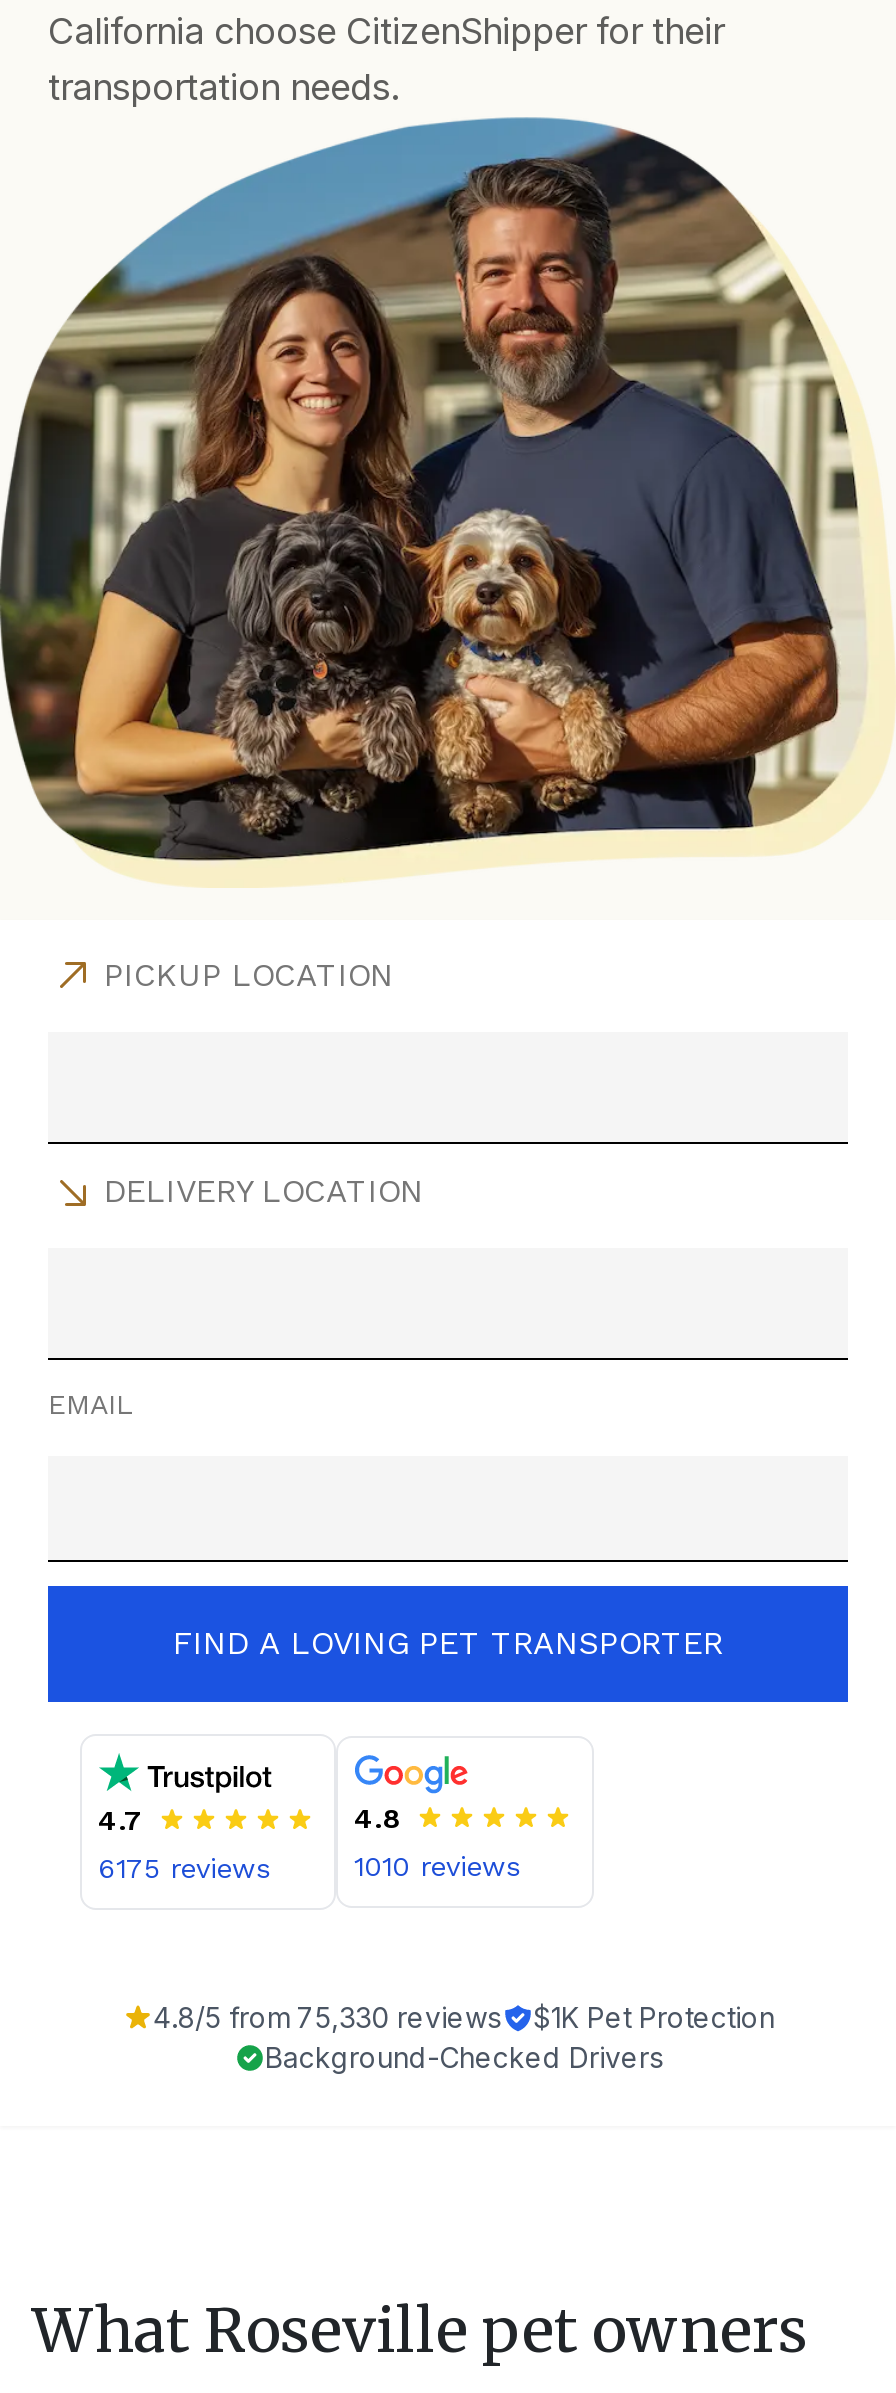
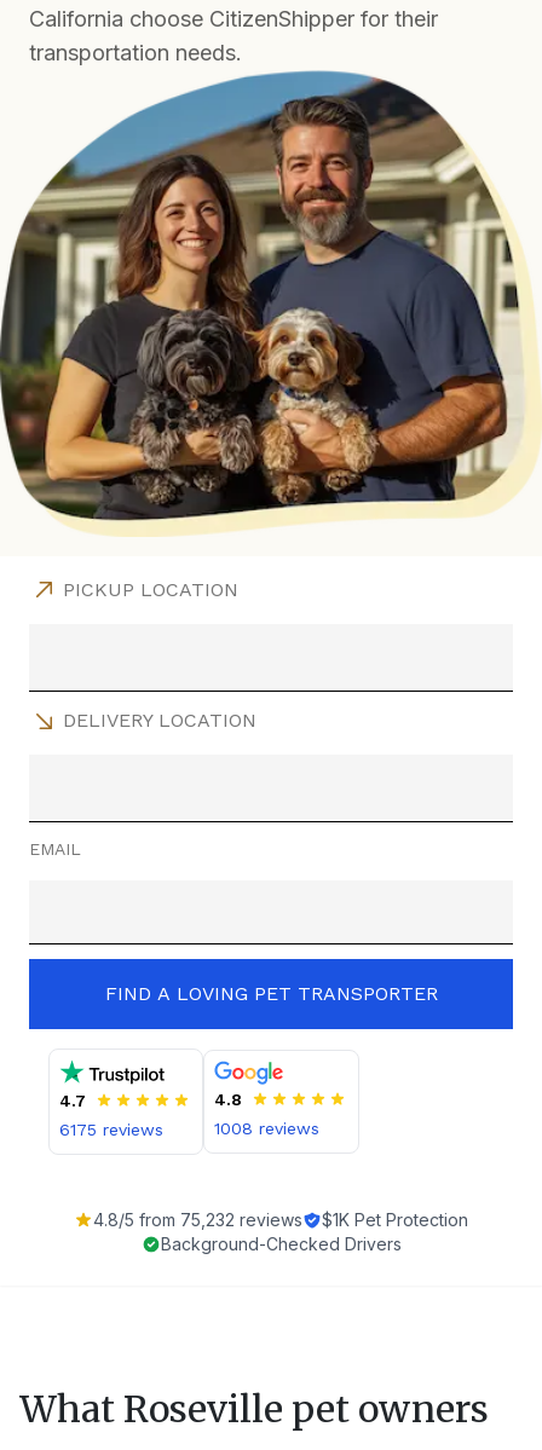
[354,1851,520,1883] 1010 reviews -> [214,1119,319,1138] 1008 reviews
[153,2001,775,2035] 4.8/5 from 75,330 reviews $1K Pet Protection -> [93,1210,468,1230] 4.8/5 from 75,232 reviews $1K Pet Protection

